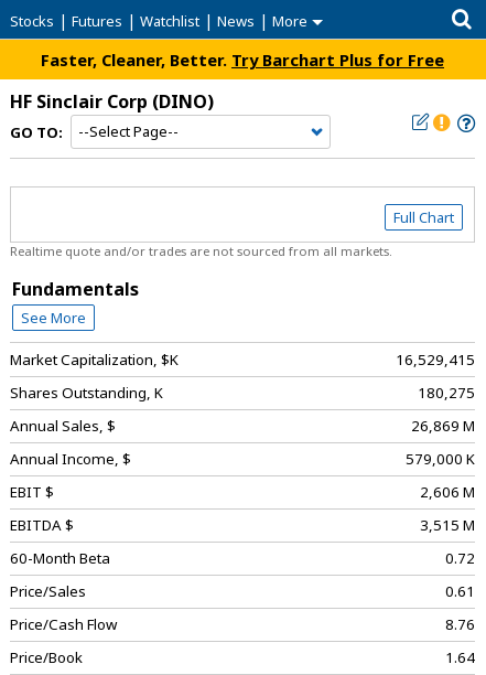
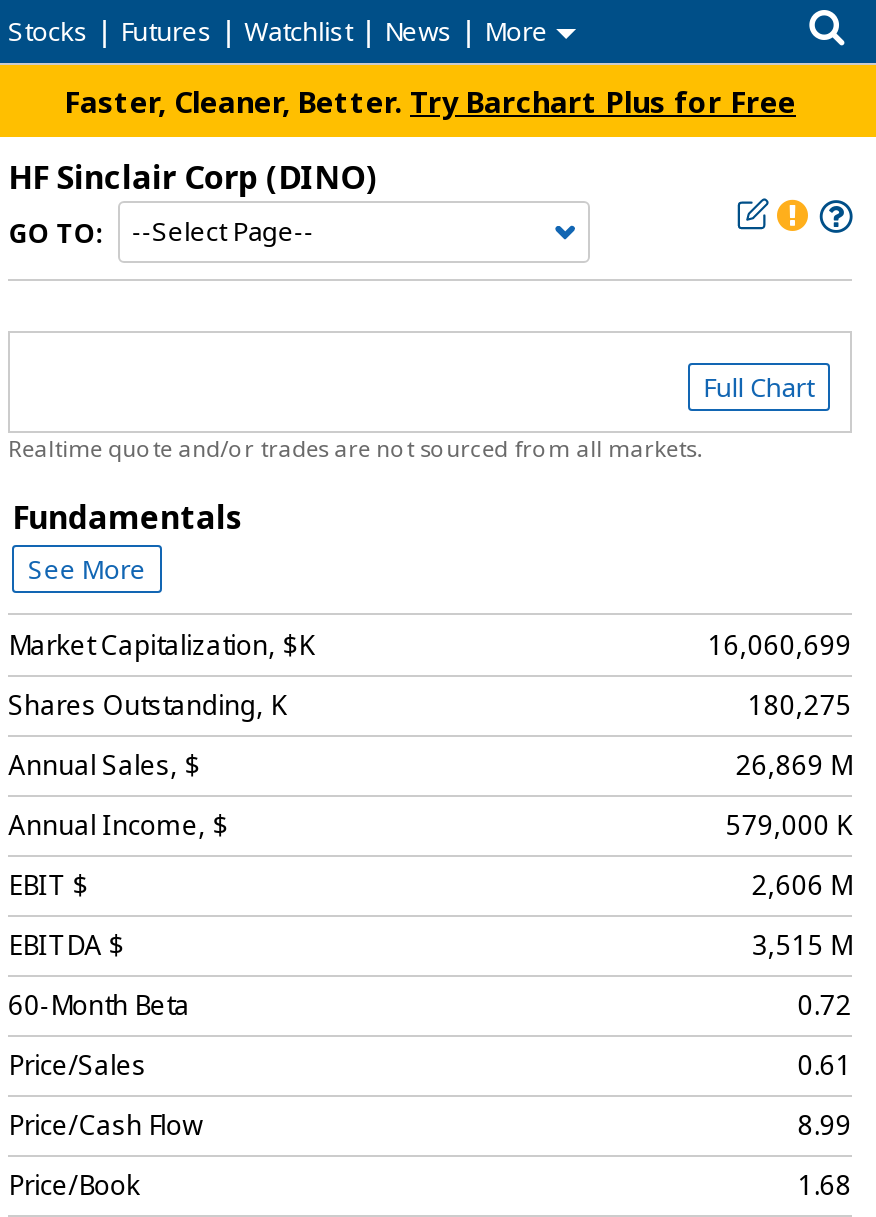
[396,349,475,369] 16,529,415 -> [708,627,852,663] 16,060,699
[445,614,475,634] 8.76 -> [798,1107,852,1143] 8.99
[445,647,475,667] 1.64 -> [798,1167,852,1203] 1.68

